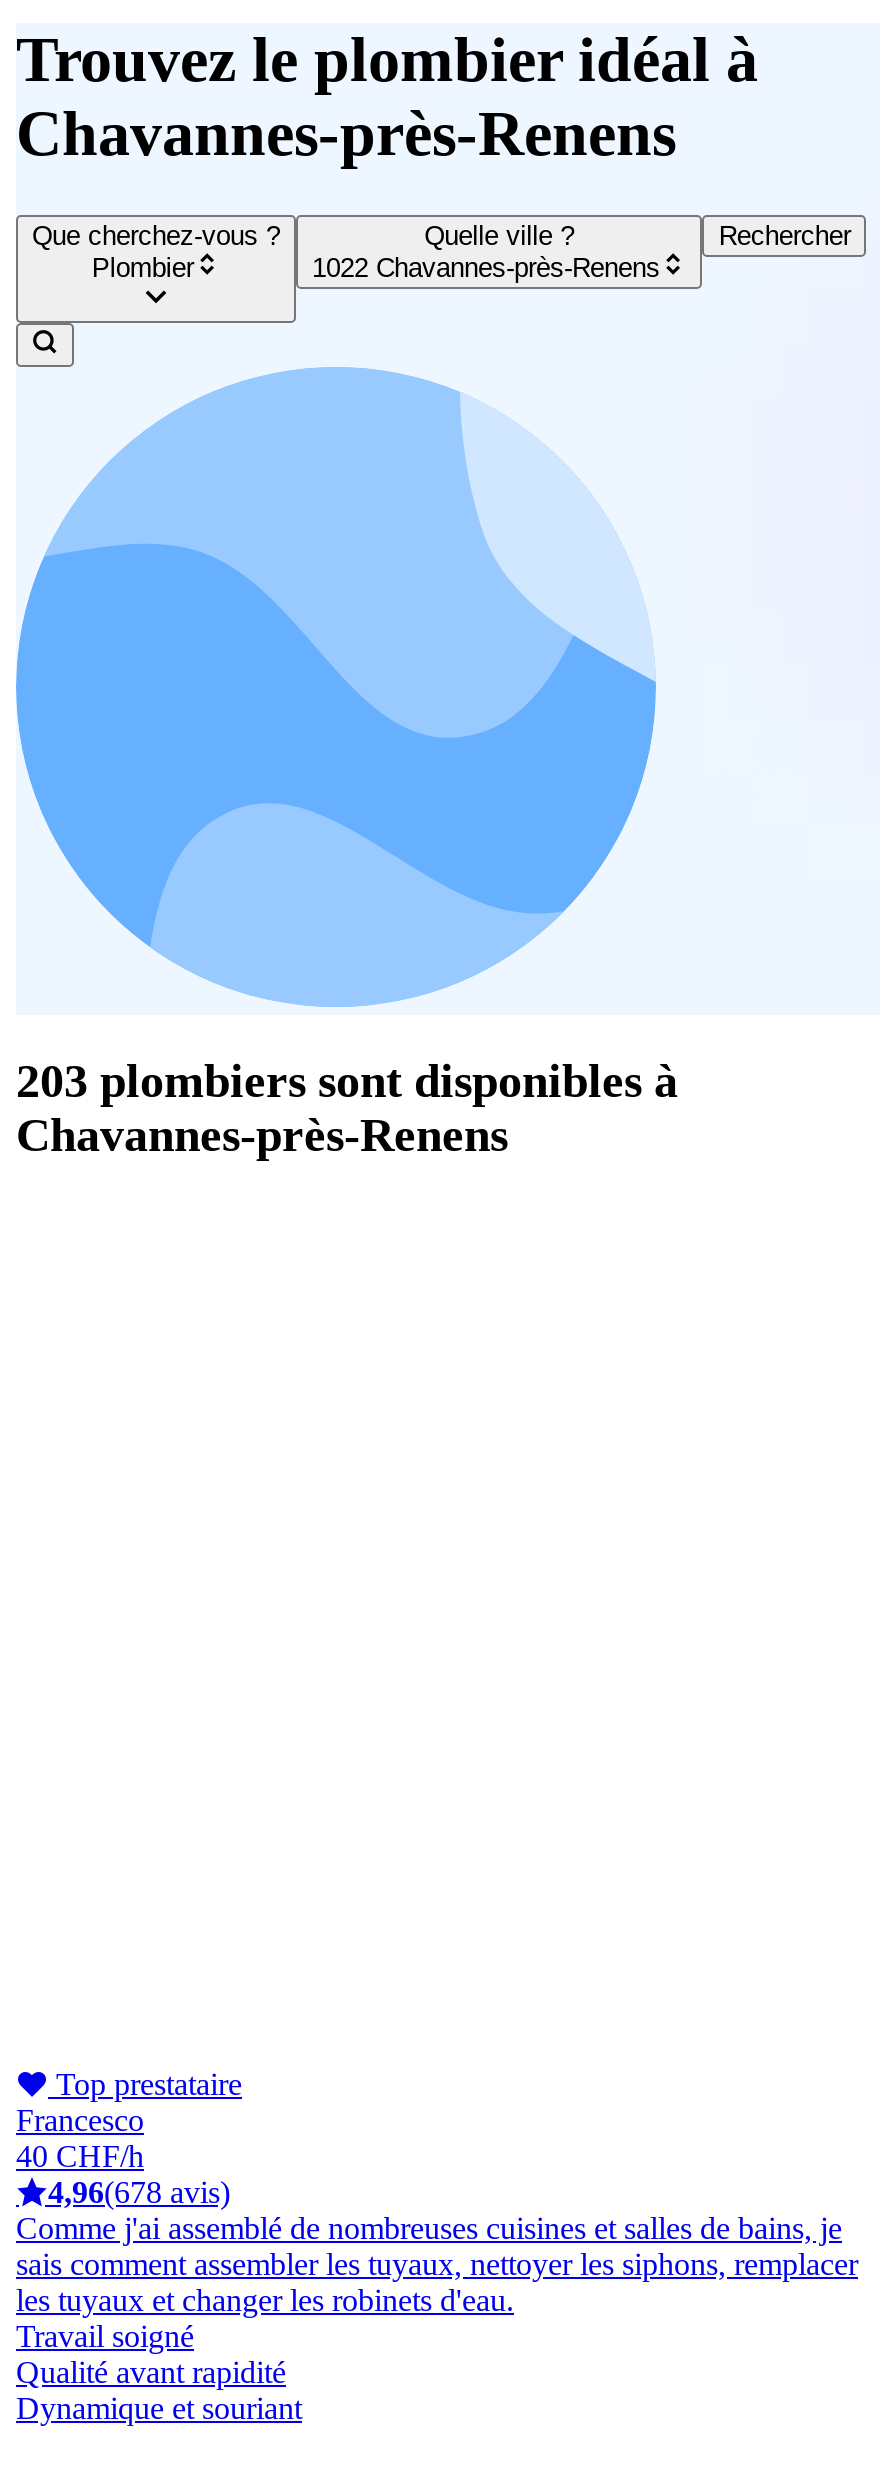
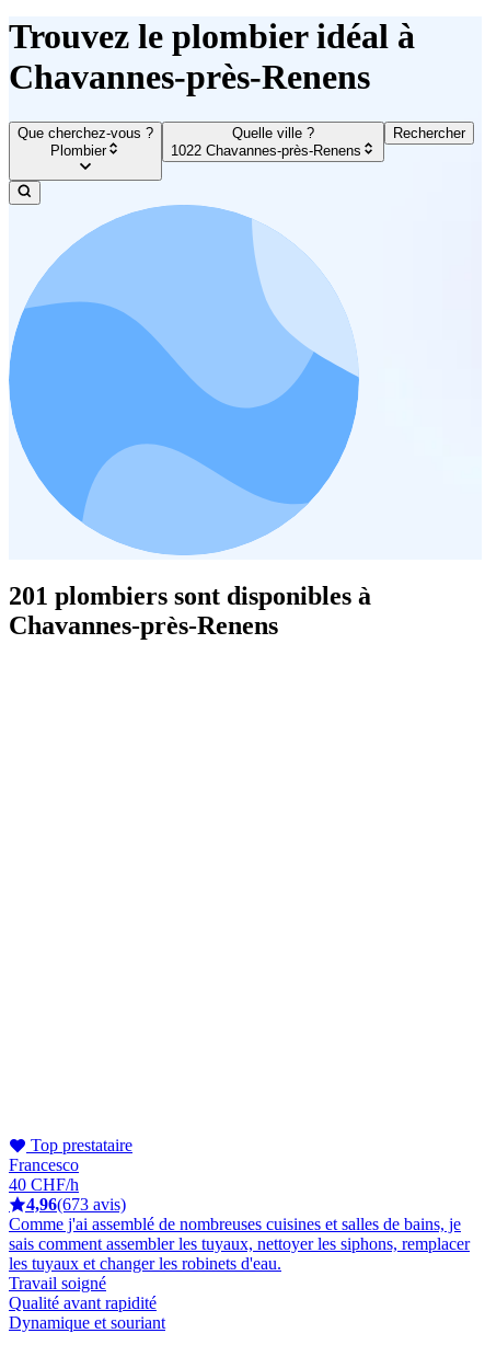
[16,1055,678,1107] 203 plombiers sont disponibles à -> [9,581,371,610] 201 plombiers sont disponibles à
[48,2174,230,2208] 4,96(678 avis) -> [26,1195,126,1213] 4,96(673 avis)

